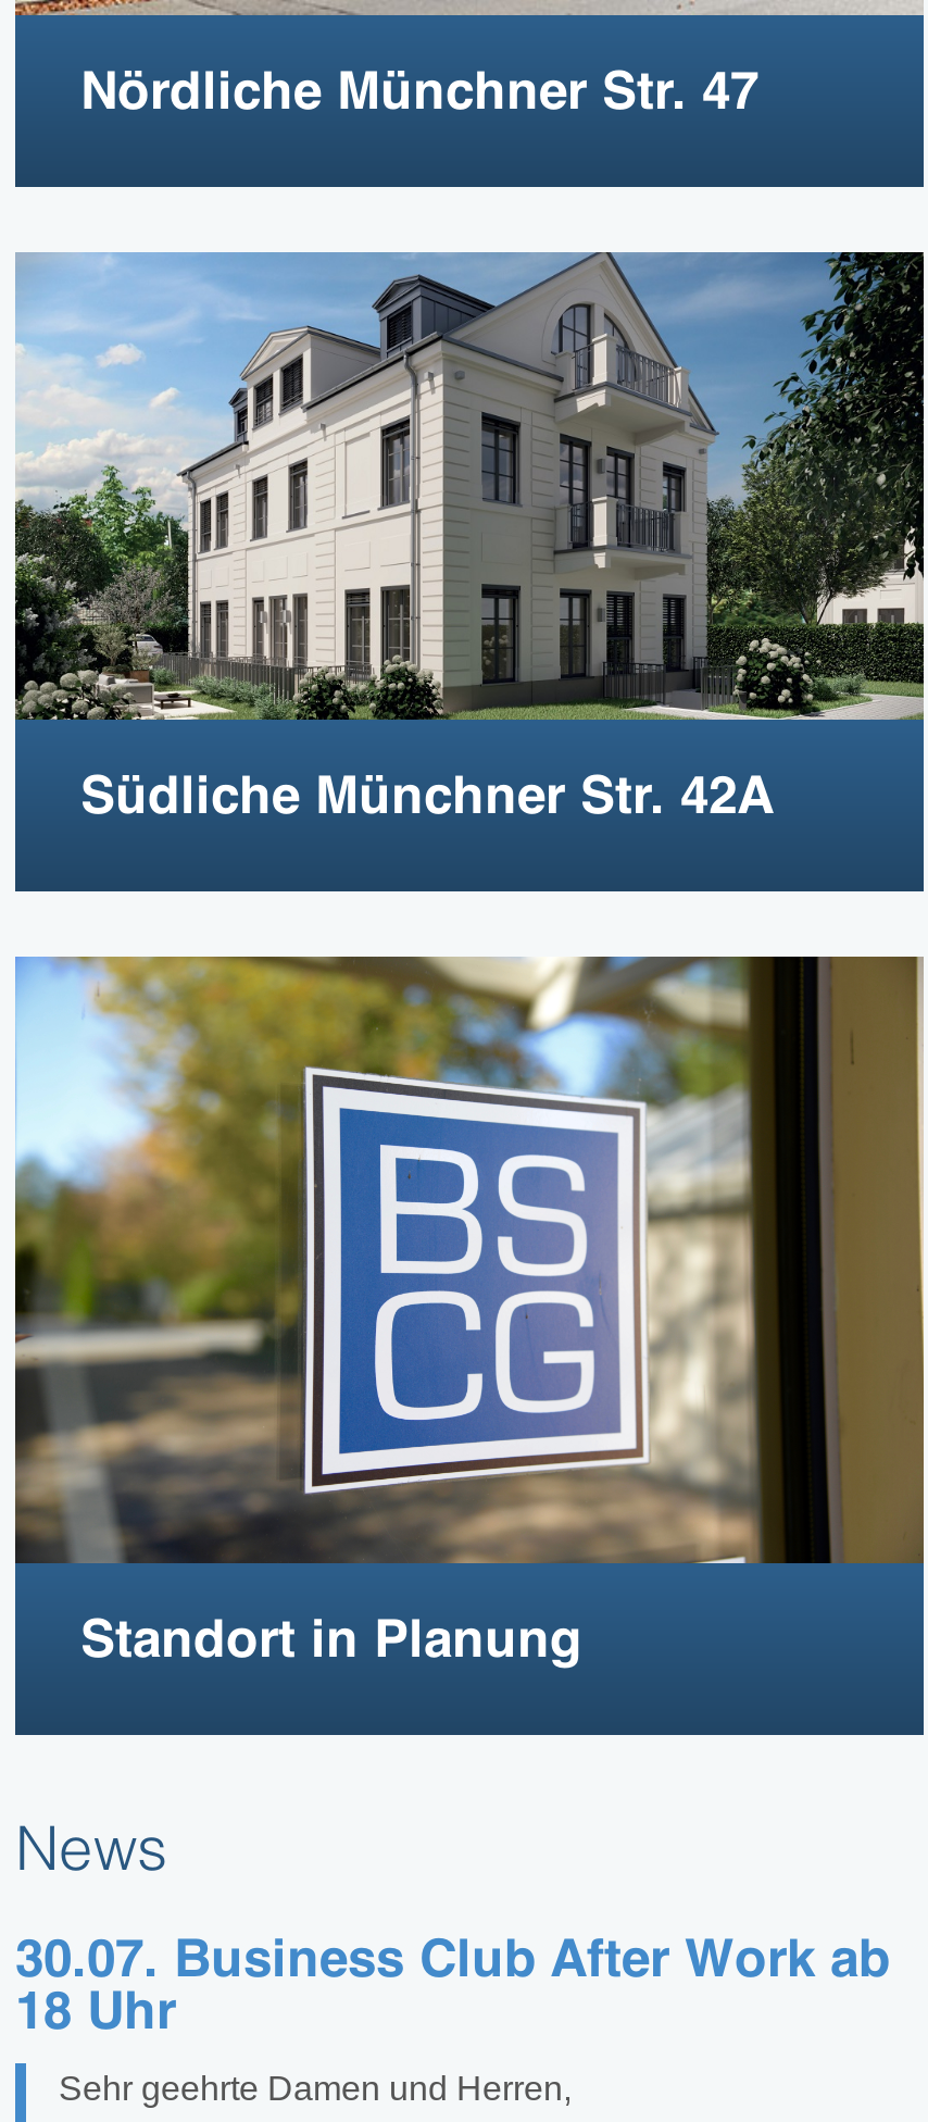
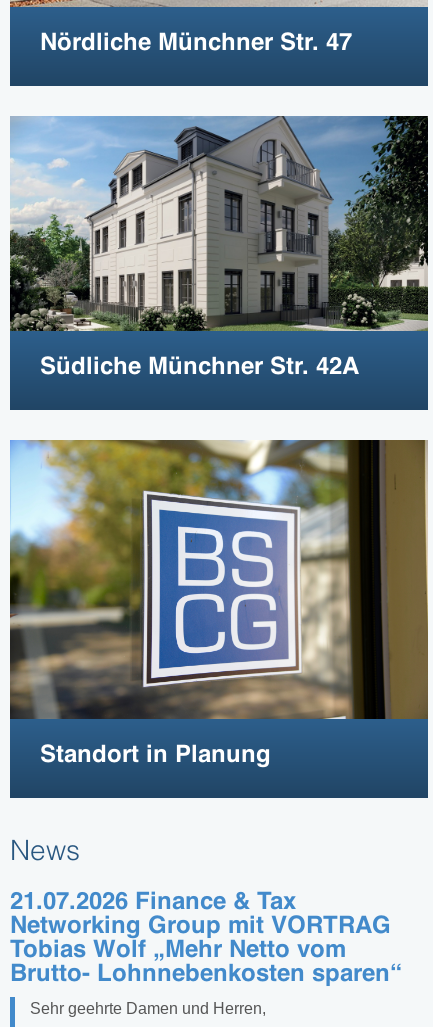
[15,1938,891,2042] 30.07. Business Club After Work ab | 18 Uhr -> [10,891,402,987] 21.07.2026 Finance & Tax | Networking Group mit VORTRAG | Tobias Wolf „Mehr Netto vom | Brutto- Lohnnebenkosten sparen“

